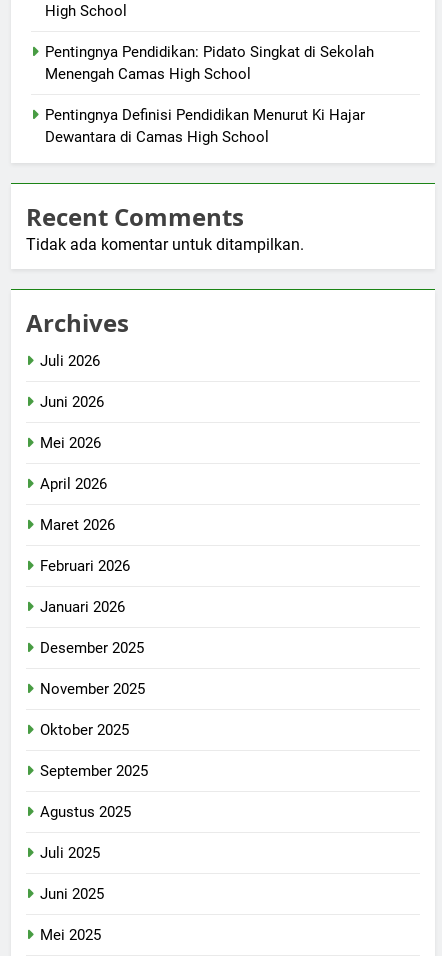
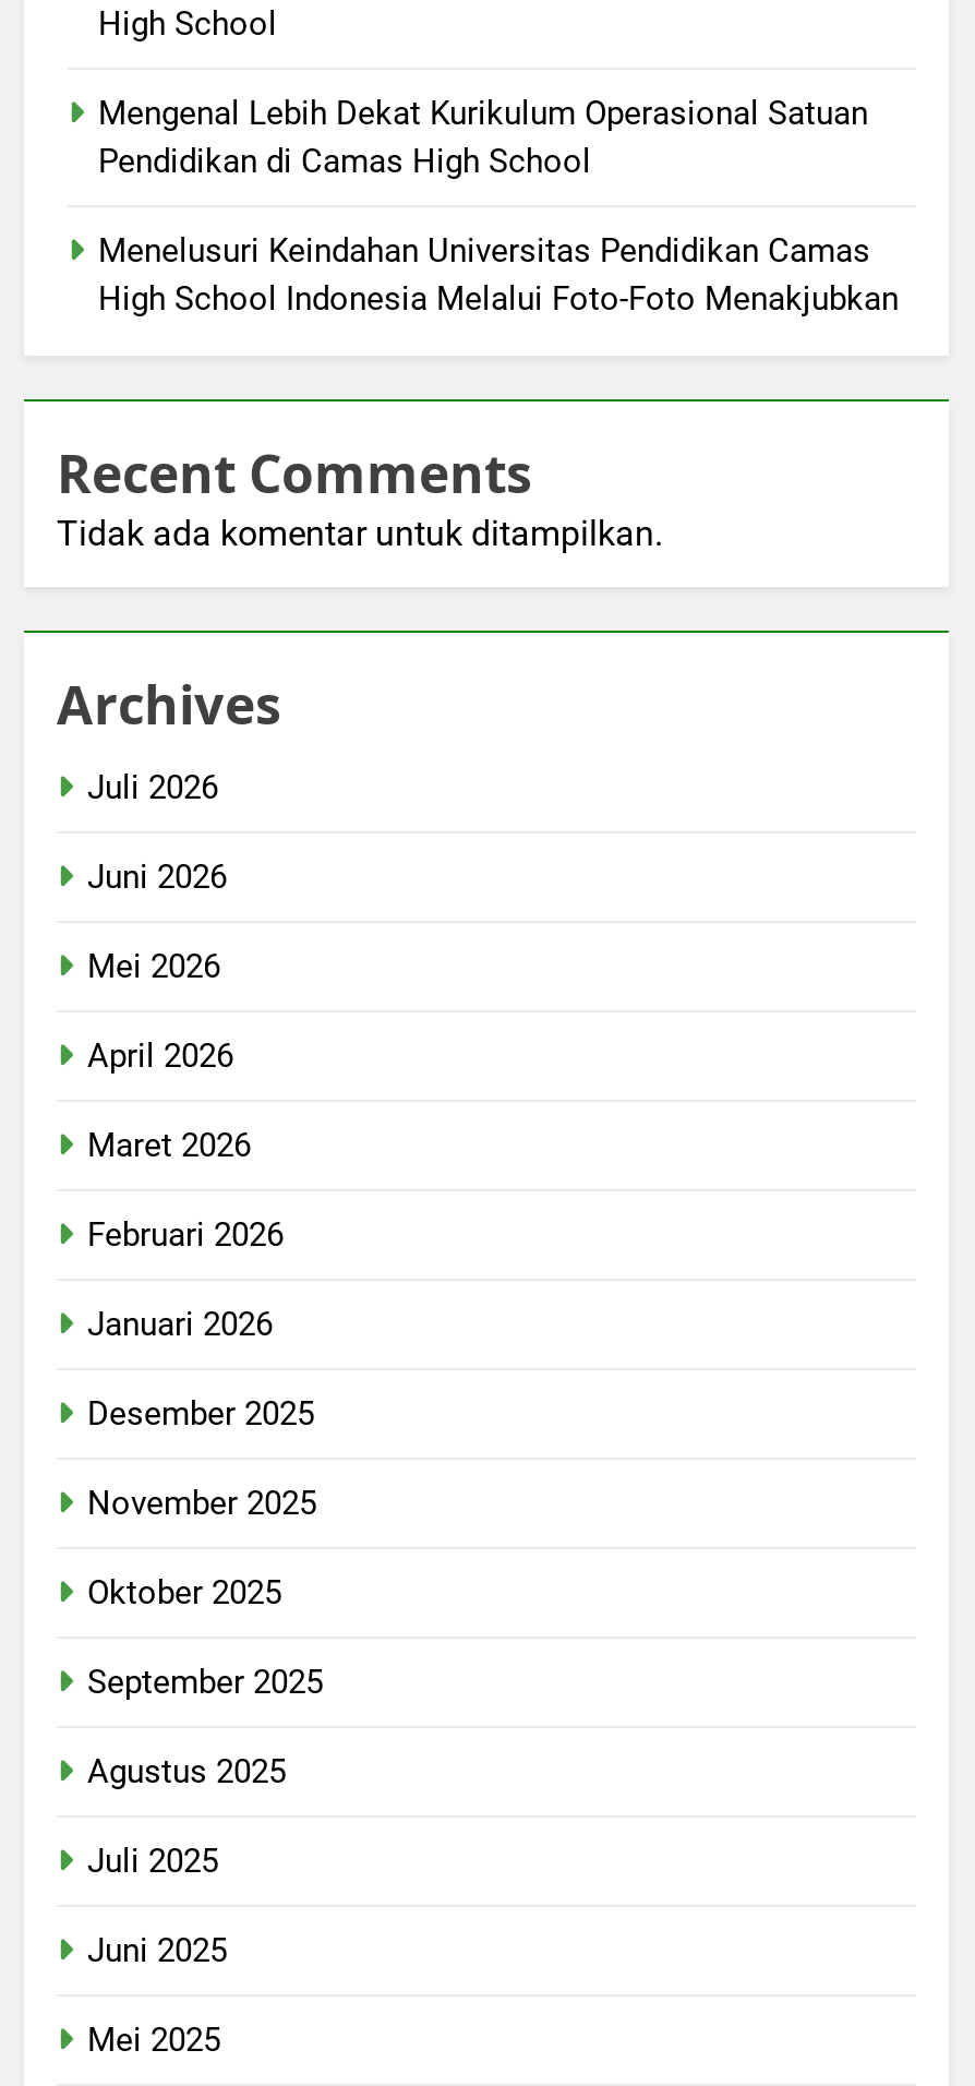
[45,43,374,83] Pentingnya Pendidikan: Pidato Singkat di Sekolah | Menengah Camas High School -> [98,93,868,180] Mengenal Lebih Dekat Kurikulum Operasional Satuan | Pendidikan di Camas High School
[45,106,365,146] Pentingnya Definisi Pendidikan Menurut Ki Hajar | Dewantara di Camas High School -> [98,230,899,318] Menelusuri Keindahan Universitas Pendidikan Camas | High School Indonesia Melalui Foto-Foto Menakjubkan

